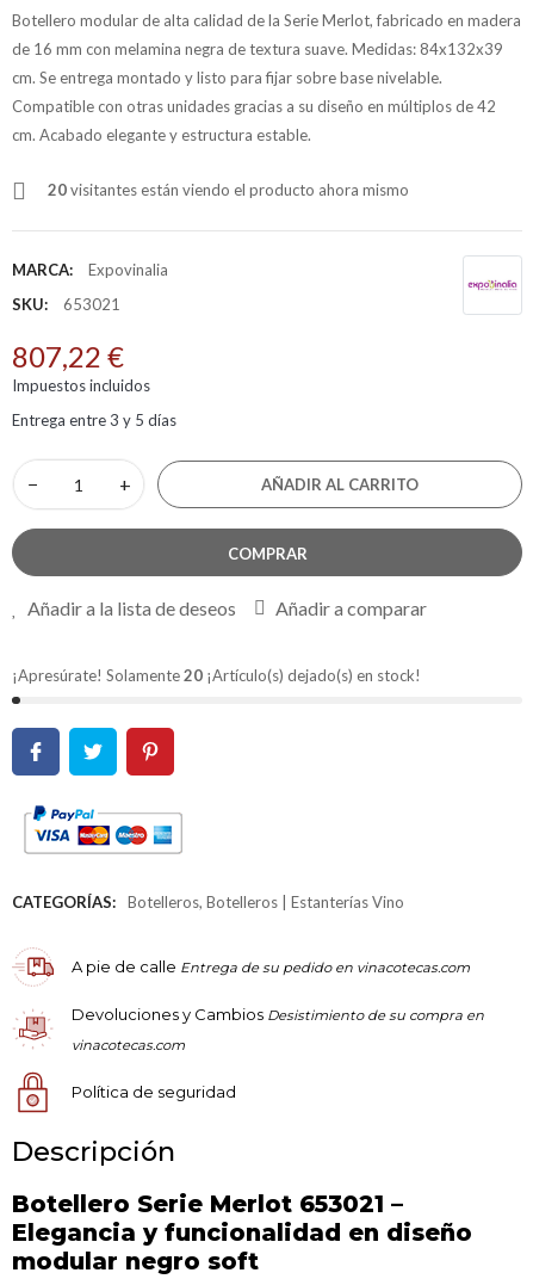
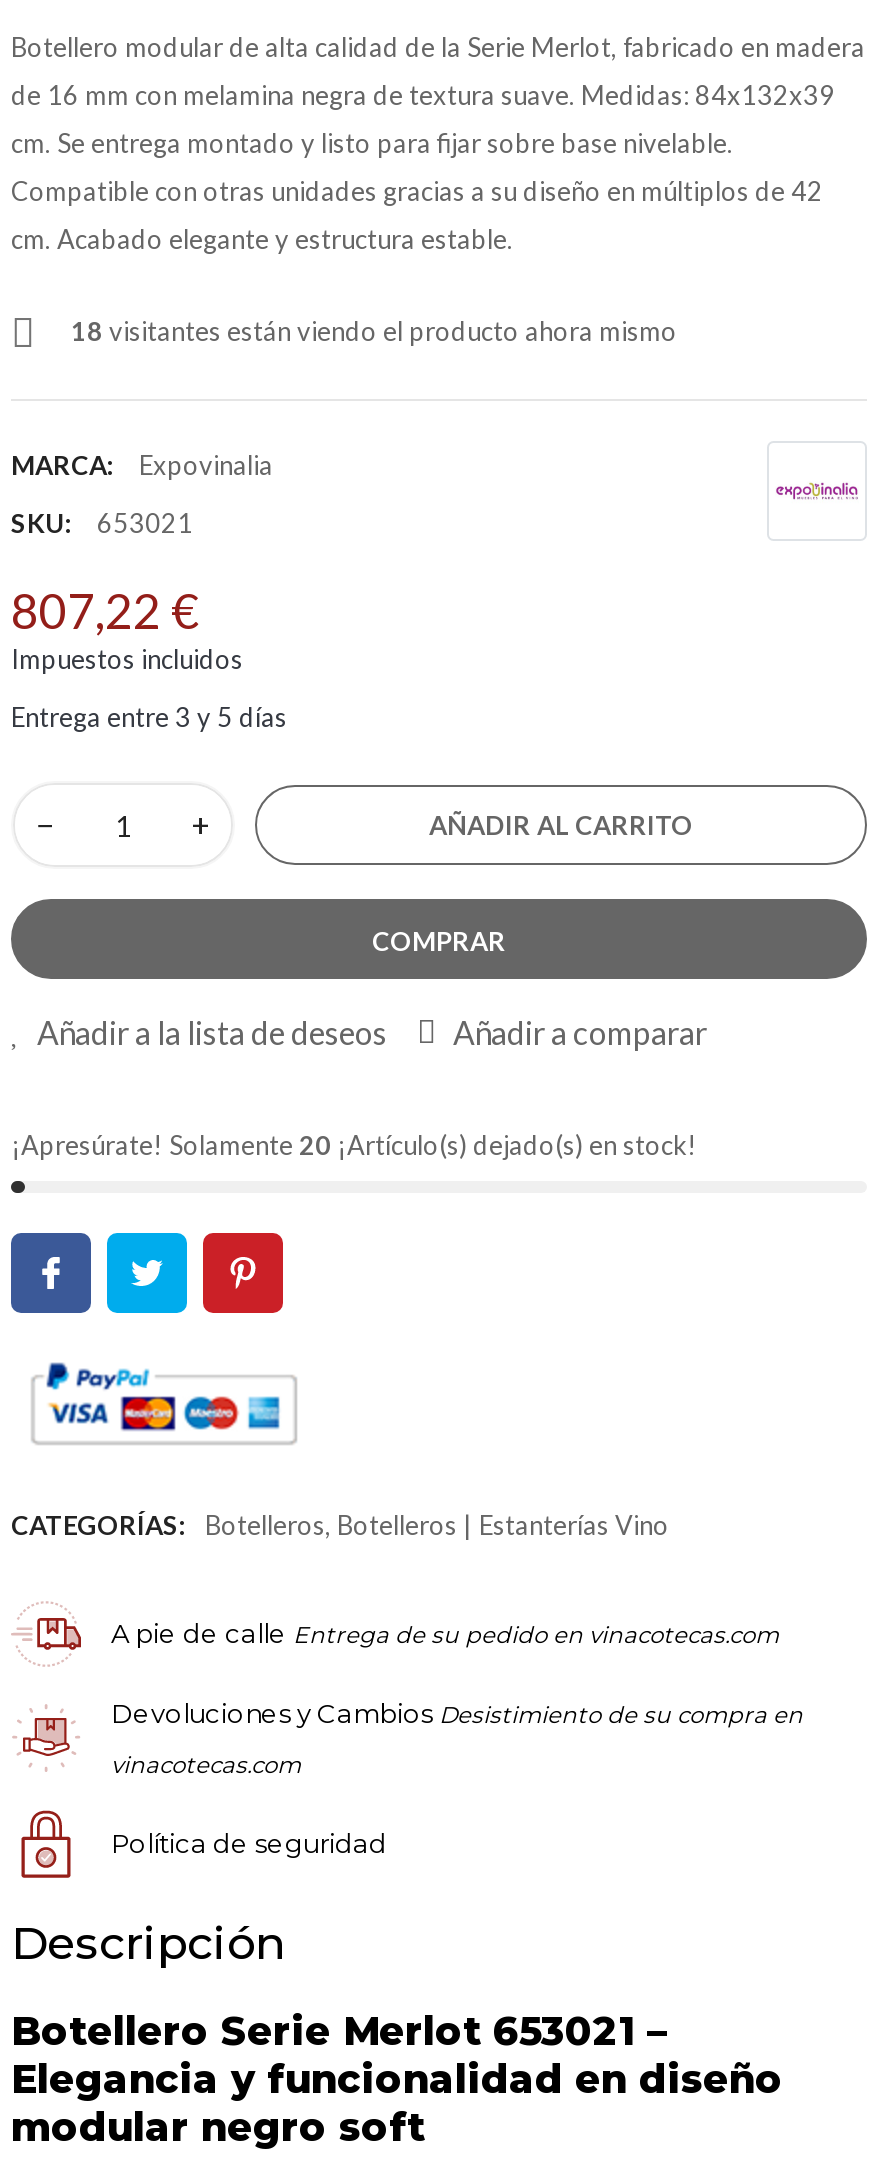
[48,180,409,199] 20 visitantes están viendo el producto ahora mismo -> [71,315,677,347] 18 visitantes están viendo el producto ahora mismo

